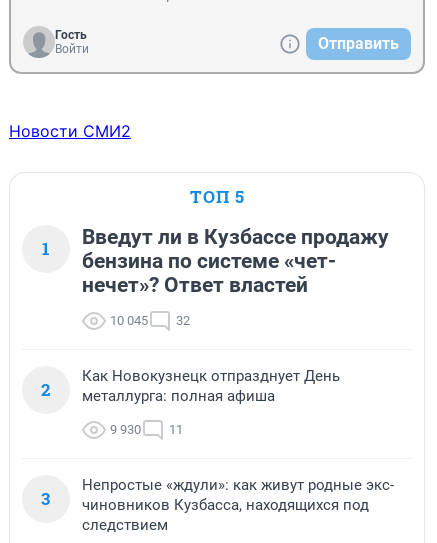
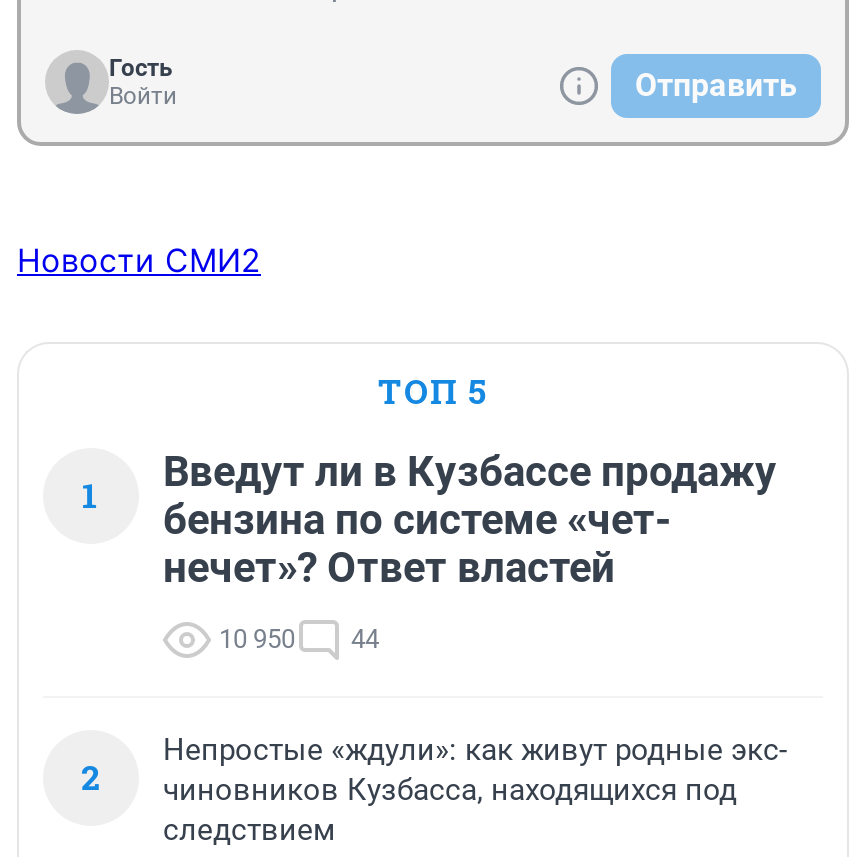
[110,313,148,328] 10 045 -> [219,624,295,654] 10 950
[176,313,190,328] 32 -> [351,624,379,654] 44
[41,367,340,510] Как Новокузнецк отпразднует День | металлурга: полная афиша | 9 930 | 11 | 3 -> none

